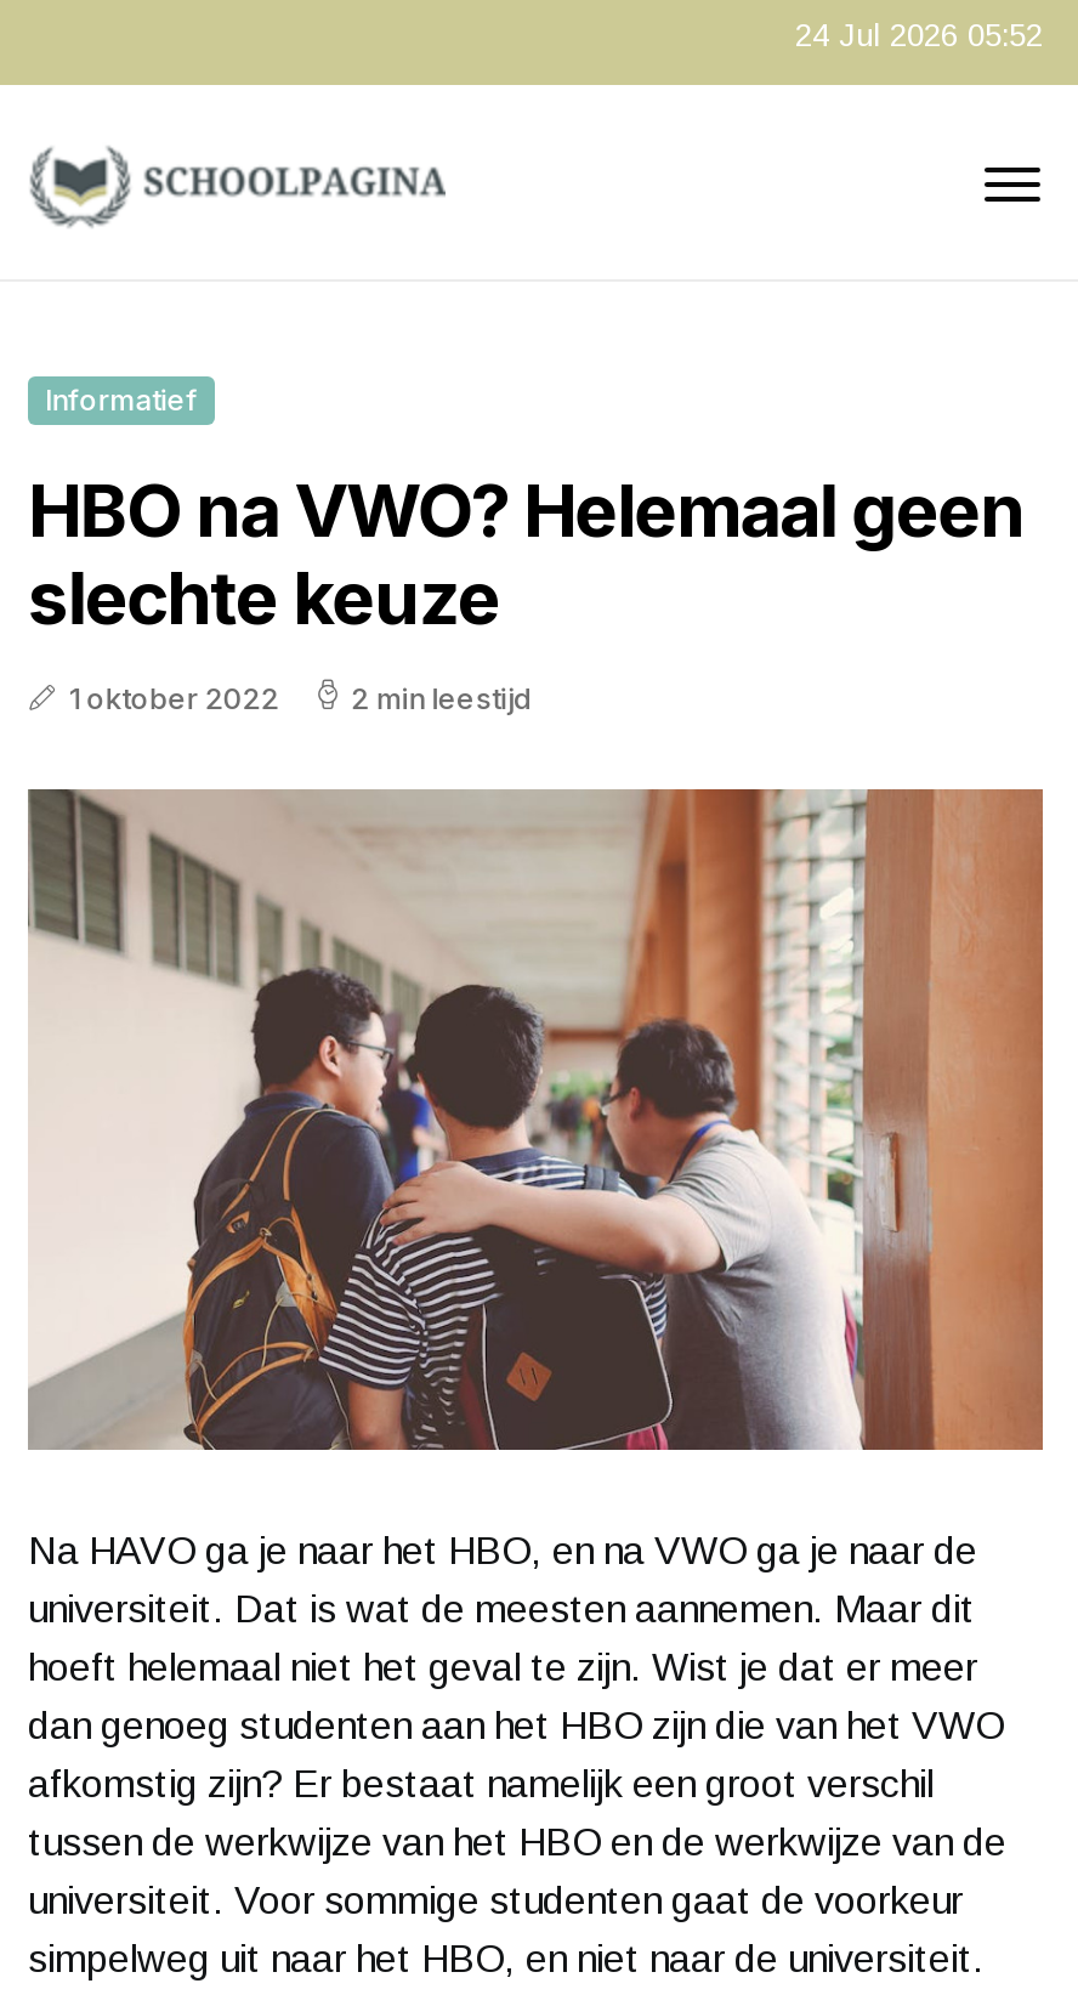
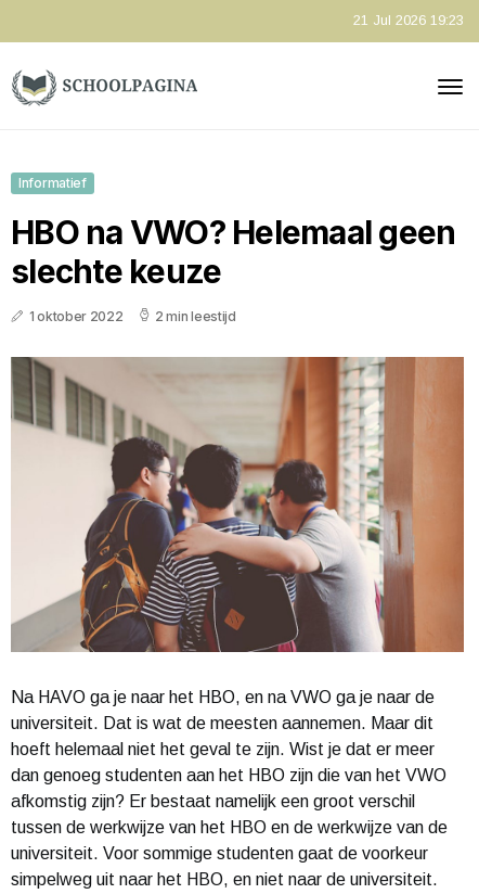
[795,17,1043,53] 24 Jul 2026 05:52 -> [353,12,464,28] 21 Jul 2026 19:23

